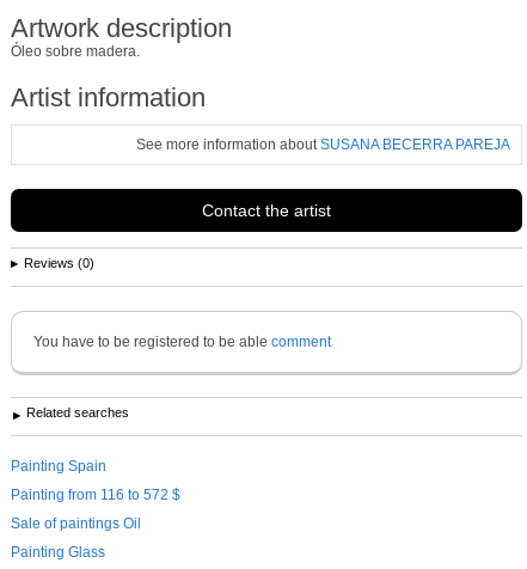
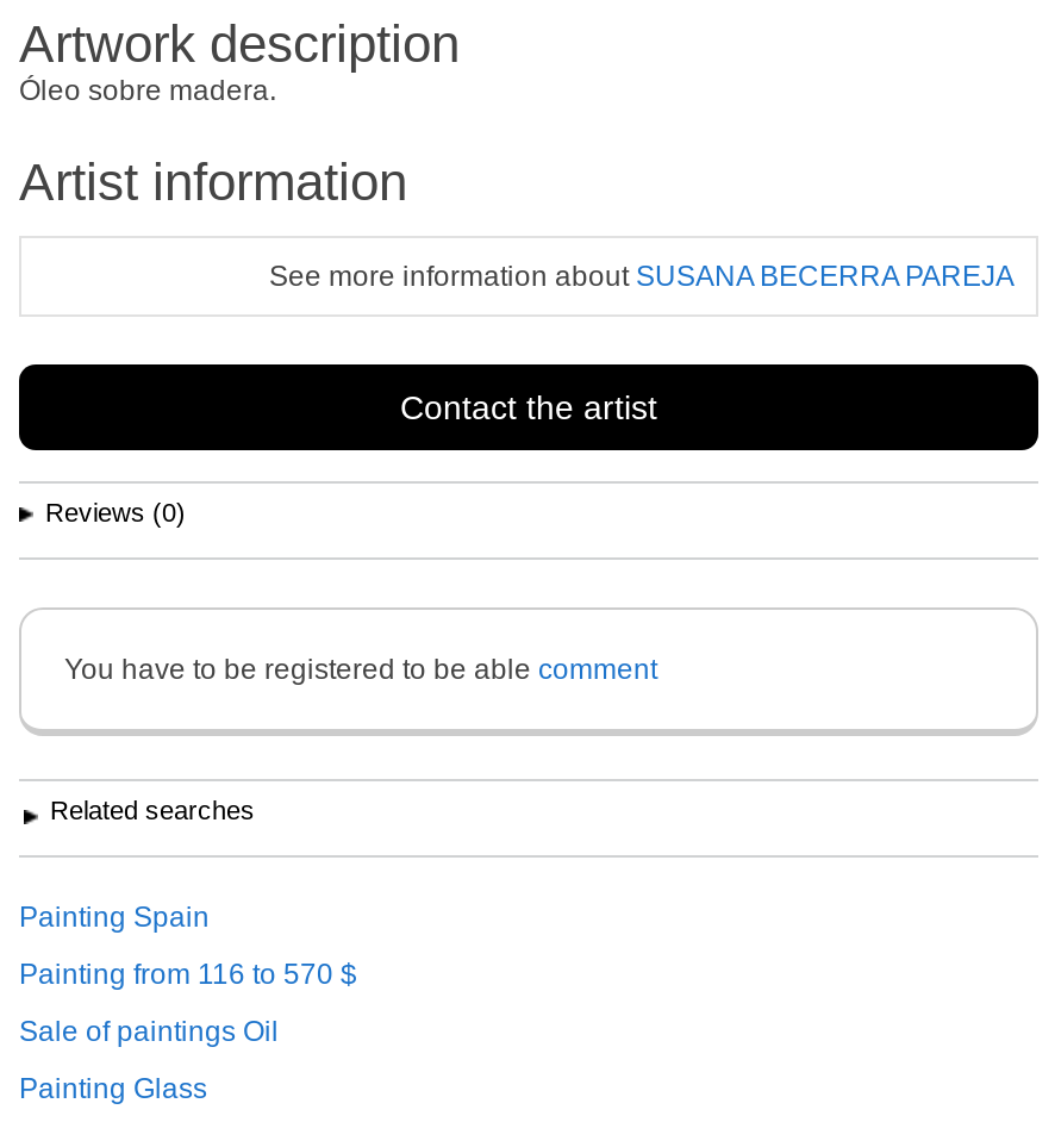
[11,486,180,503] Painting from 116 to 572 $ -> [19,956,357,990] Painting from 116 to 570 $

